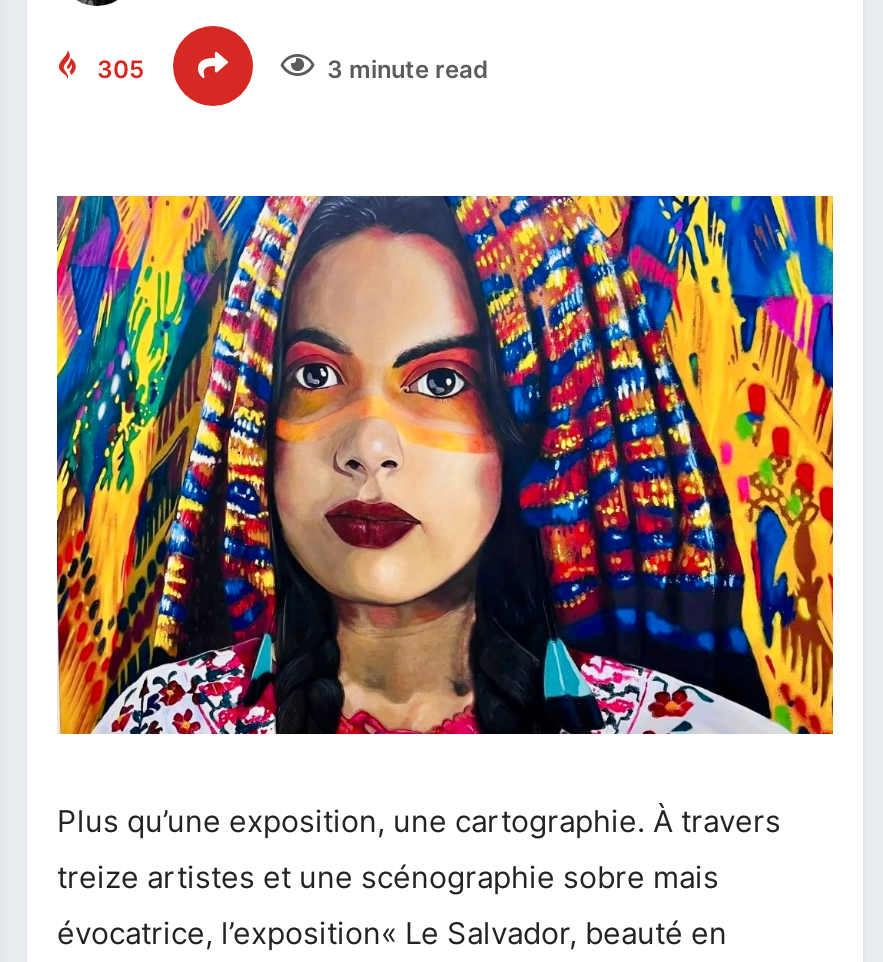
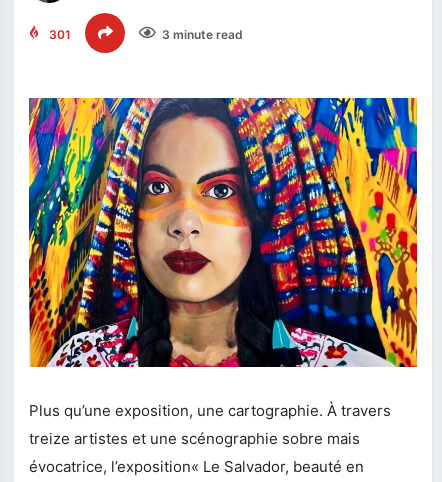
[91,54,145,84] 305 -> [46,27,71,42] 301

